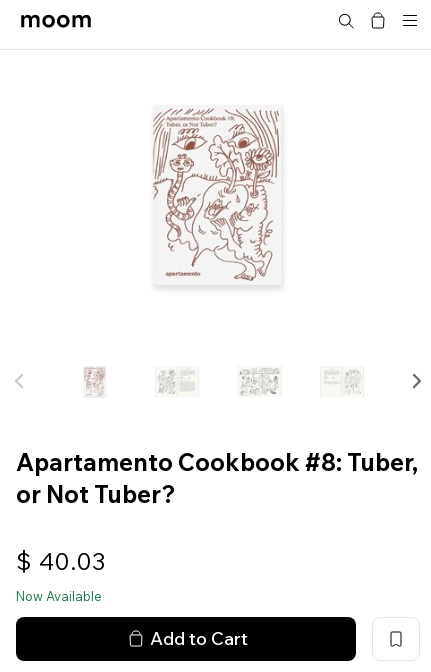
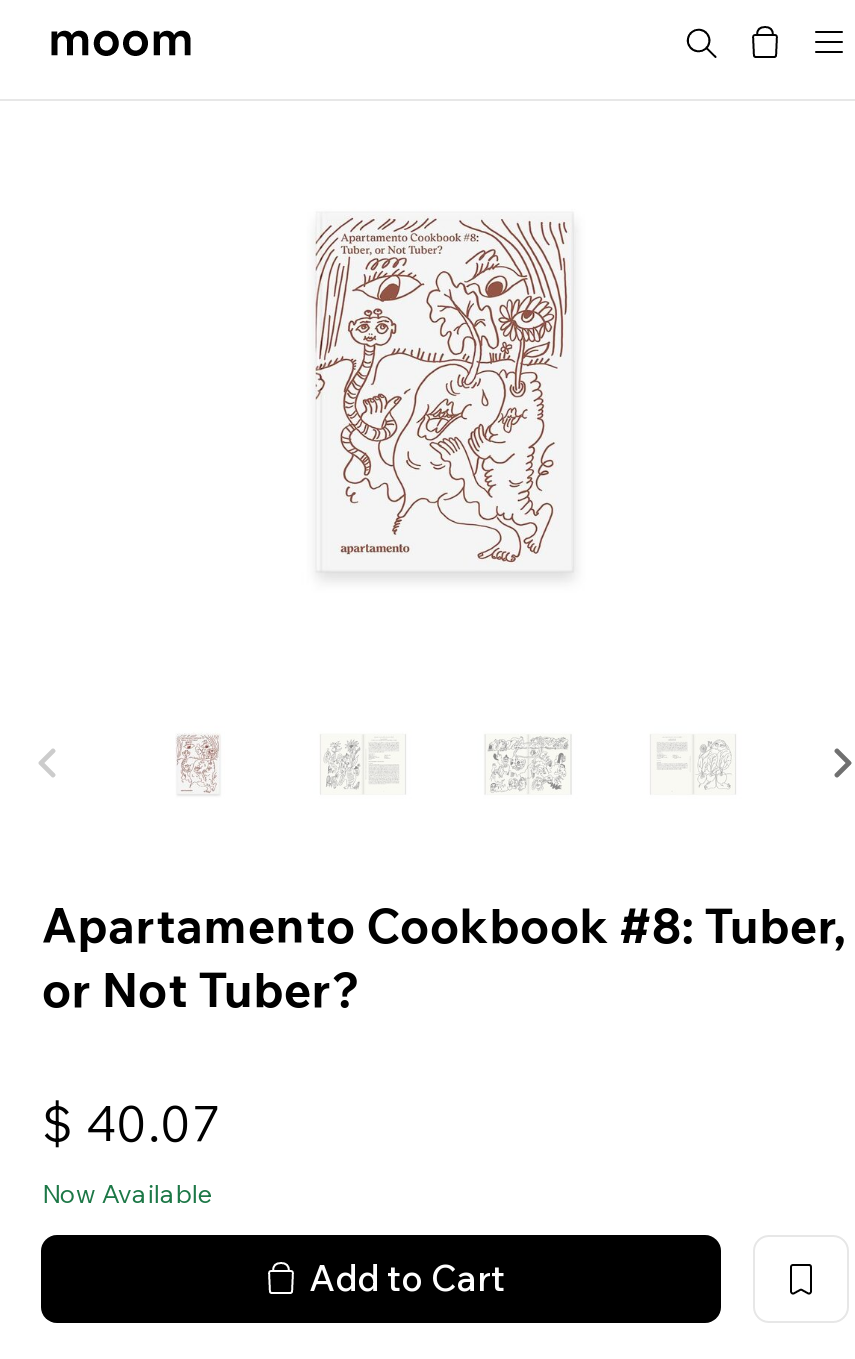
[16,545,105,575] $ 40.03 -> [42,1092,222,1152] $ 40.07

